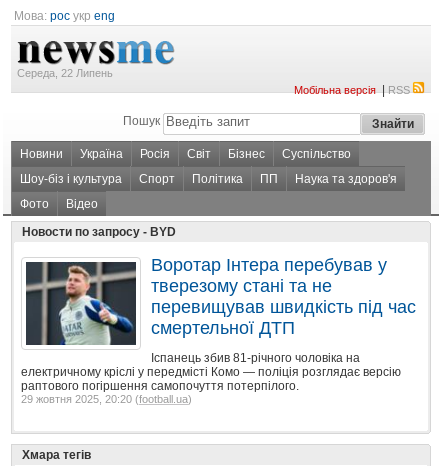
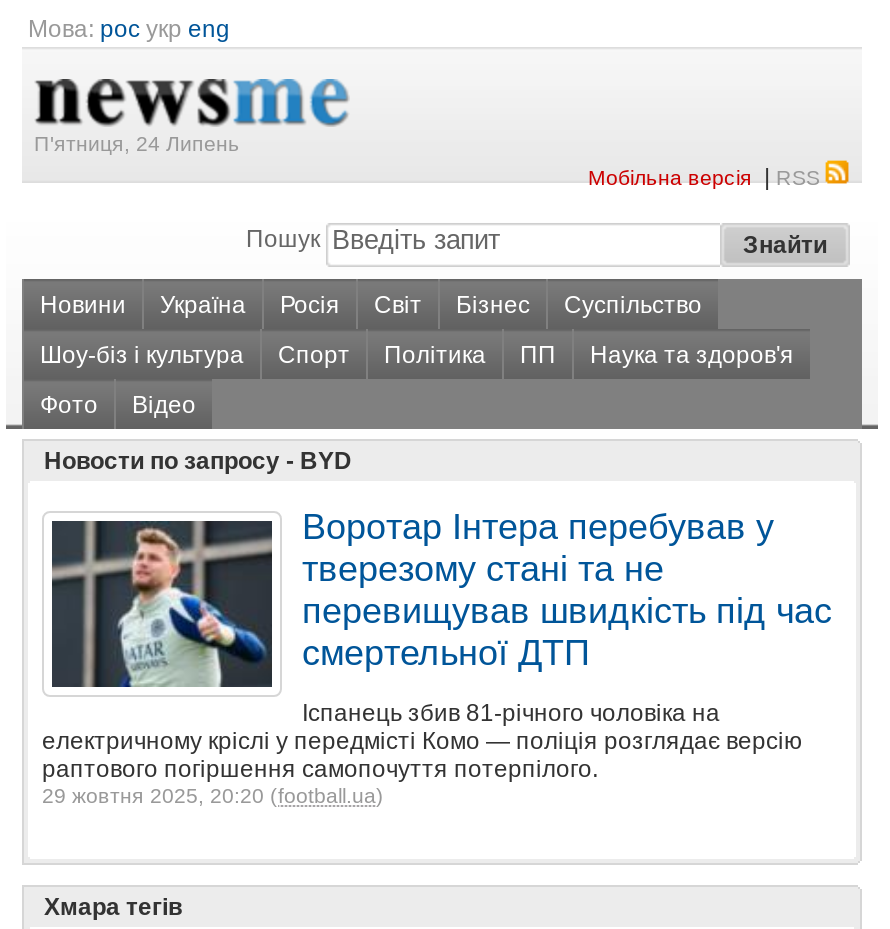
[17,67,113,79] Середа, 22 Липень -> [34,131,240,155] П'ятниця, 24 Липень

